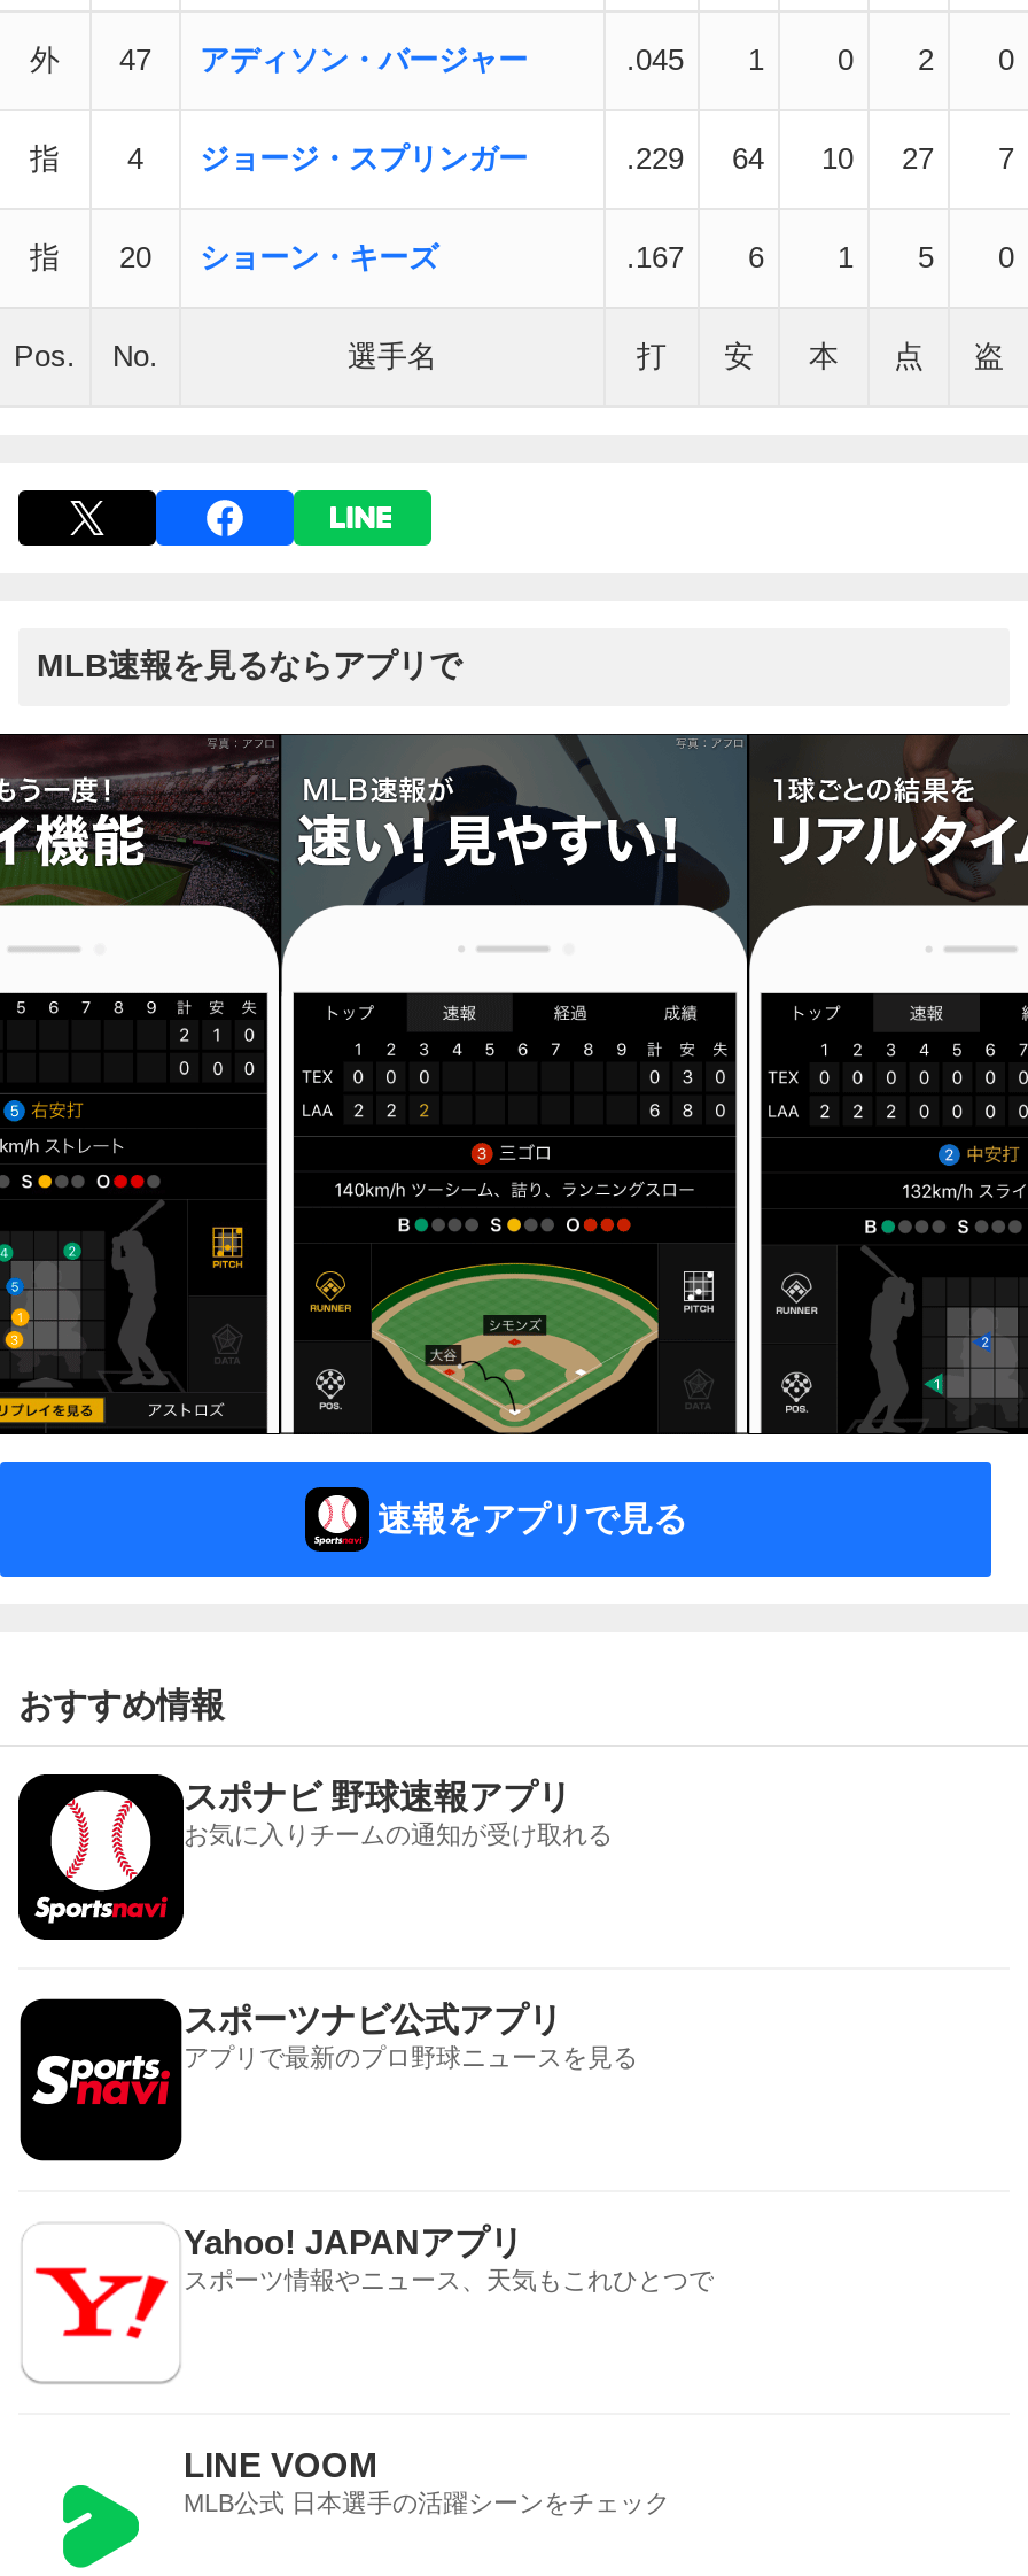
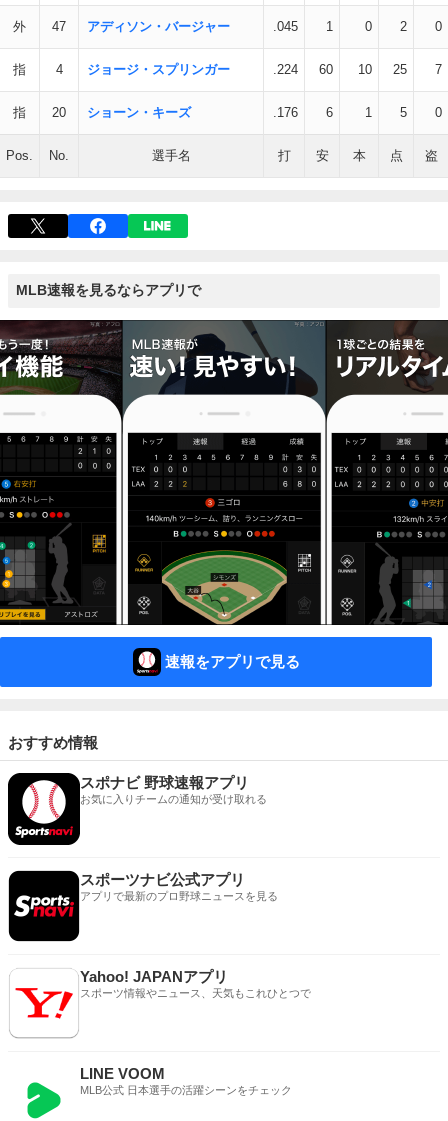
[626,141,684,176] .229 -> [273,62,298,77] .224
[732,141,764,176] 64 -> [319,62,333,77] 60
[902,141,934,176] 27 -> [393,62,407,77] 25
[626,240,764,274] .167 6 -> [273,105,333,120] .176 6

